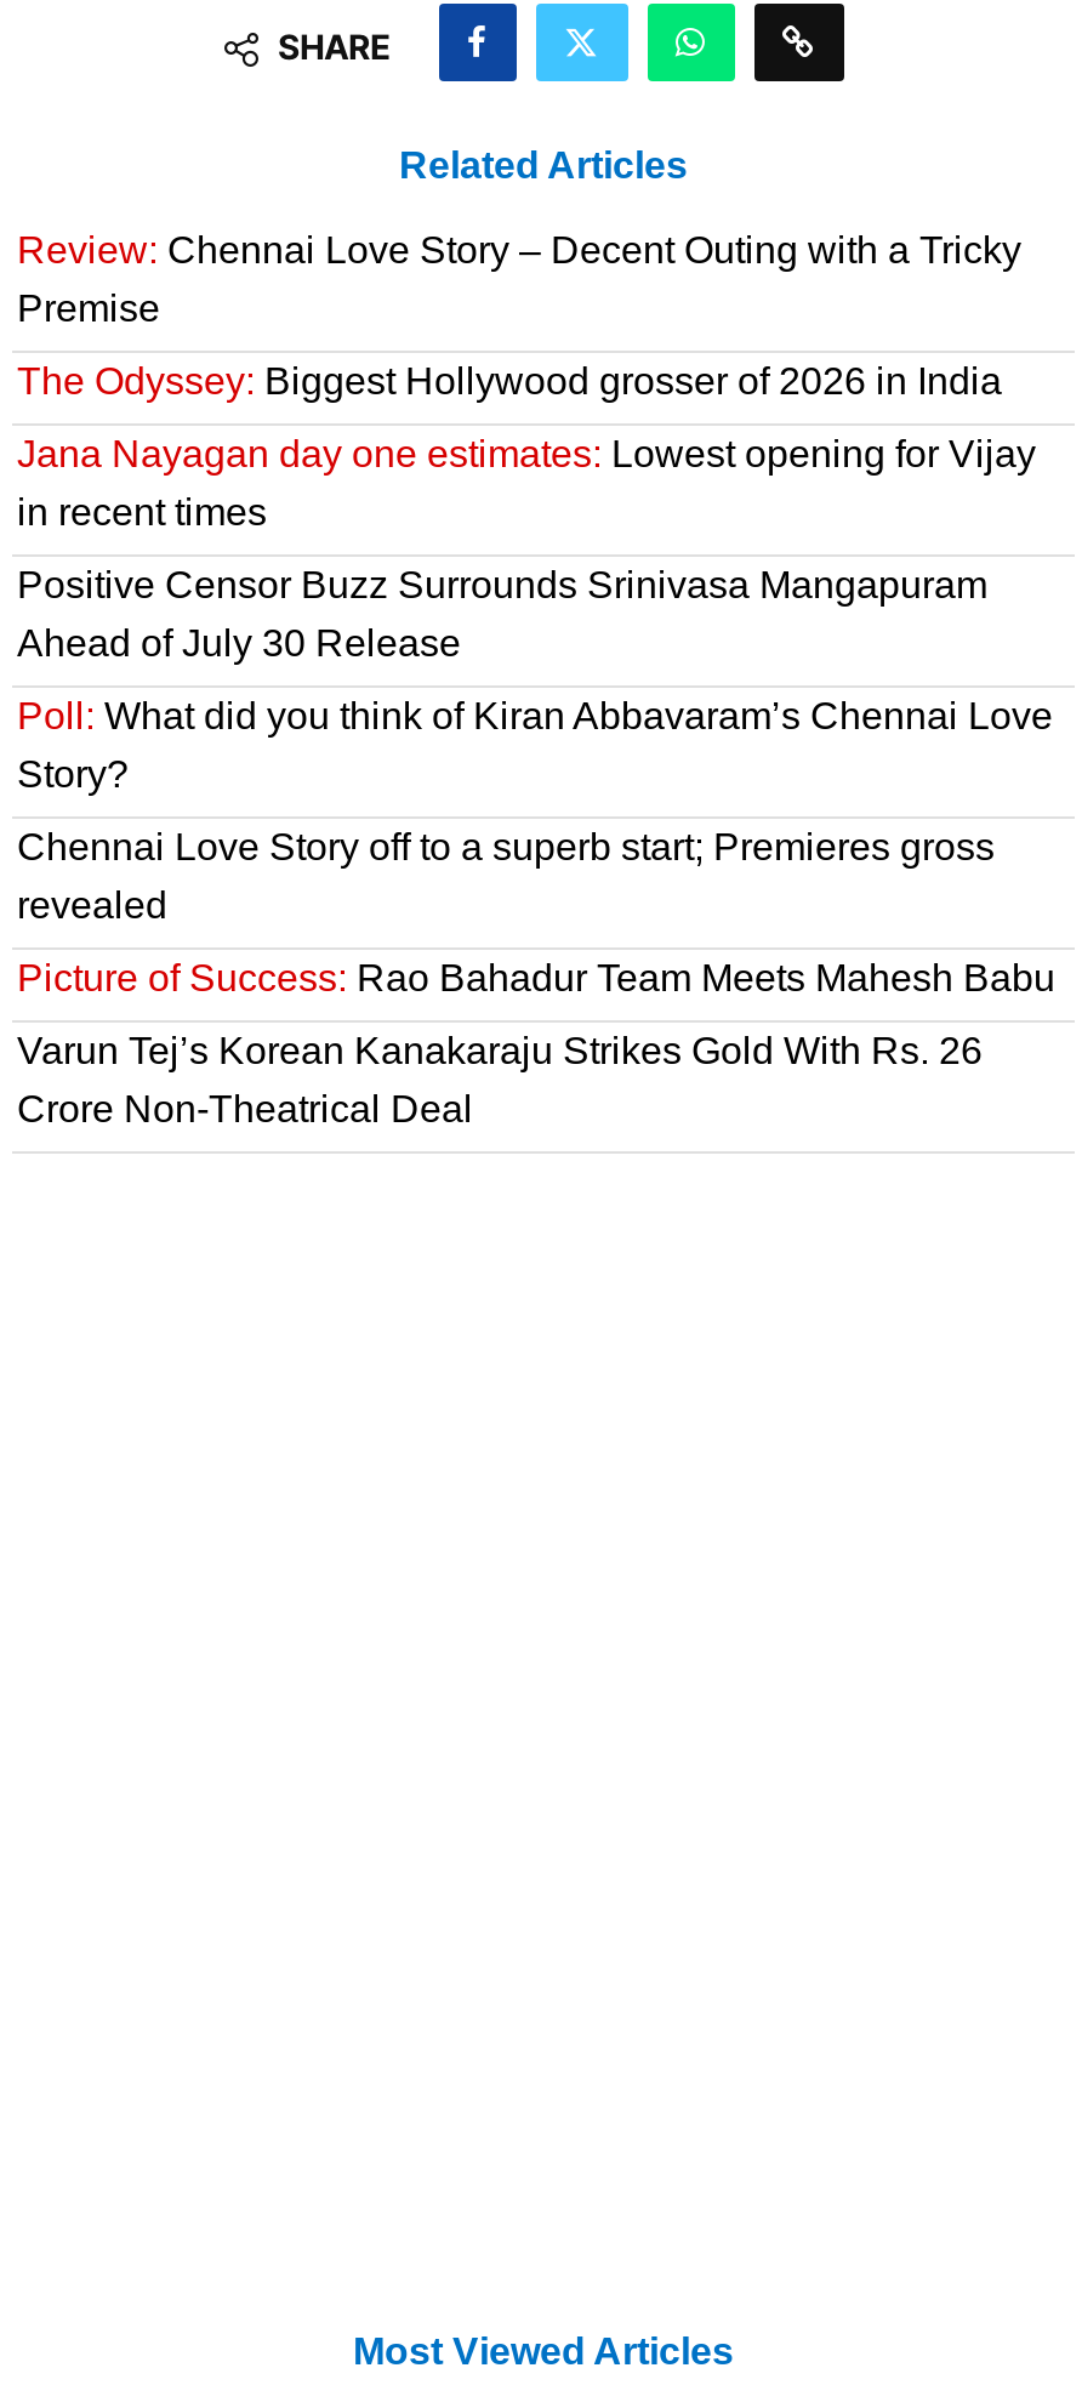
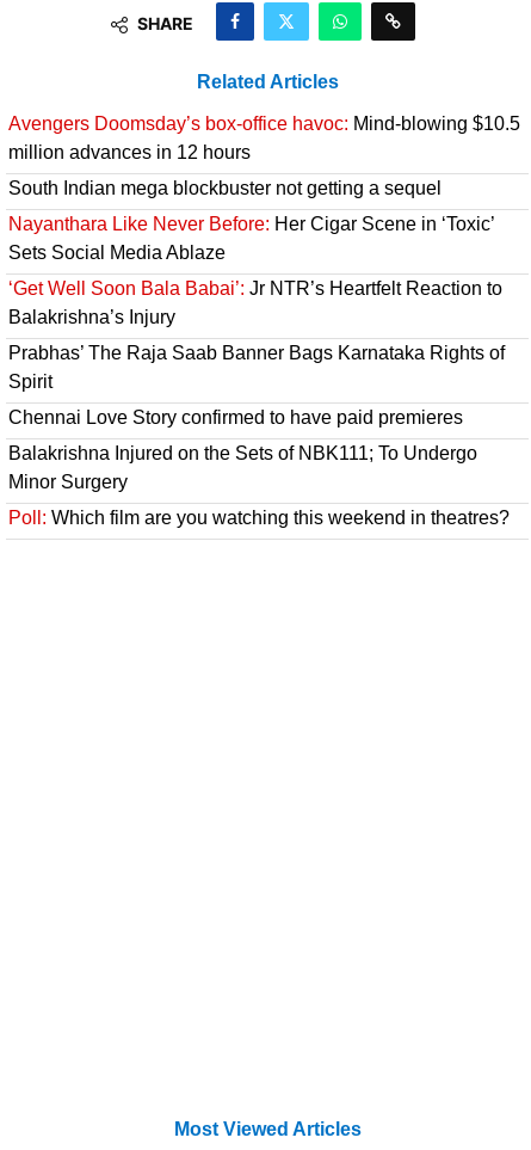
[17,229,1021,329] Review: Chennai Love Story – Decent Outing with a Tricky | Premise -> [8,113,520,162] Avengers Doomsday’s box-office havoc: Mind-blowing $10.5 | million advances in 12 hours
[17,360,1002,402] The Odyssey: Biggest Hollywood grosser of 2026 in India -> [8,178,442,198] South Indian mega blockbuster not getting a sequel
[17,433,1036,533] Jana Nayagan day one estimates: Lowest opening for Vijay | in recent times -> [8,214,494,263] Nayanthara Like Never Before: Her Cigar Scene in ‘Toxic’ | Sets Social Media Ablaze
[17,564,987,664] Positive Censor Buzz Surrounds Srinivasa Mangapuram | Ahead of July 30 Release -> [8,278,502,327] ‘Get Well Soon Bala Babai’: Jr NTR’s Heartfelt Reaction to | Balakrishna’s Injury
[17,695,1053,795] Poll: What did you think of Kiran Abbavaram’s Chennai Love | Story? -> [8,343,505,392] Prabhas’ The Raja Saab Banner Bags Karnataka Rights of | Spirit
[17,826,995,926] Chennai Love Story off to a superb start; Premieres gross | revealed -> [8,407,463,428] Chennai Love Story confirmed to have paid premieres
[17,957,1055,998] Picture of Success: Rao Bahadur Team Meets Mahesh Babu -> [8,443,477,492] Balakrishna Injured on the Sets of NBK111; To Undergo | Minor Surgery
[17,1030,983,1129] Varun Tej’s Korean Kanakaraju Strikes Gold With Rs. 26 | Crore Non-Theatrical Deal -> [8,508,510,528] Poll: Which film are you watching this weekend in theatres?

